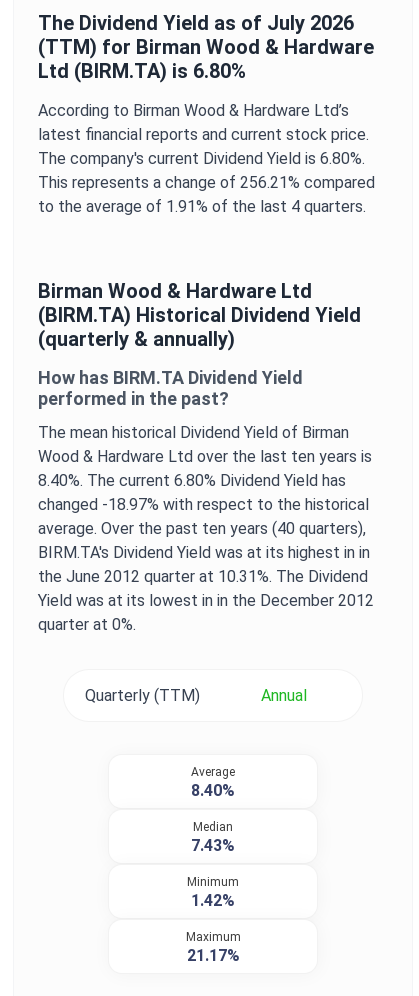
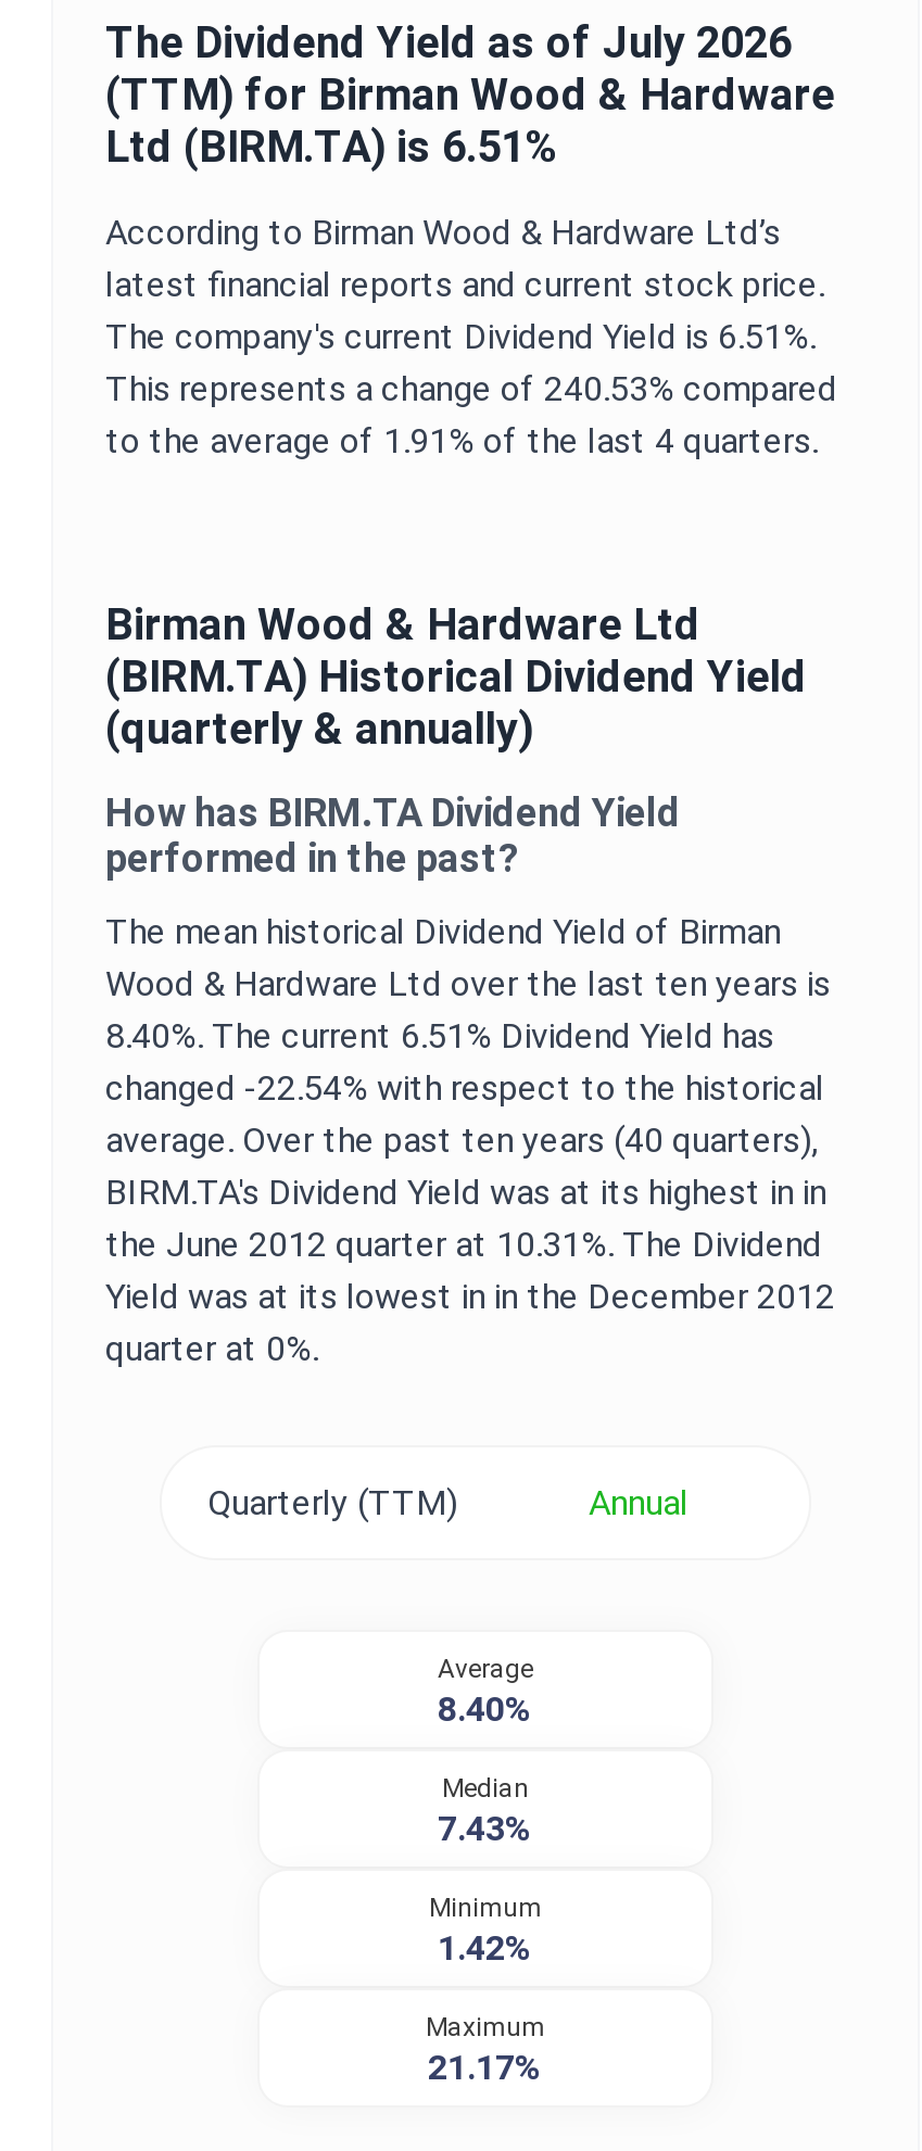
[38,59,246,83] Ltd (BIRM.TA) is 6.80% -> [105,121,557,173] Ltd (BIRM.TA) is 6.51%
[38,149,365,168] The company's current Dividend Yield is 6.80%. -> [105,316,816,357] The company's current Dividend Yield is 6.51%.
[38,173,375,192] This represents a change of 256.21% compared -> [105,368,837,409] This represents a change of 240.53% compared
[38,471,346,490] 8.40%. The current 6.80% Dividend Yield has -> [105,1015,774,1056] 8.40%. The current 6.51% Dividend Yield has
[38,495,369,514] changed -18.97% with respect to the historical -> [105,1067,824,1109] changed -22.54% with respect to the historical

